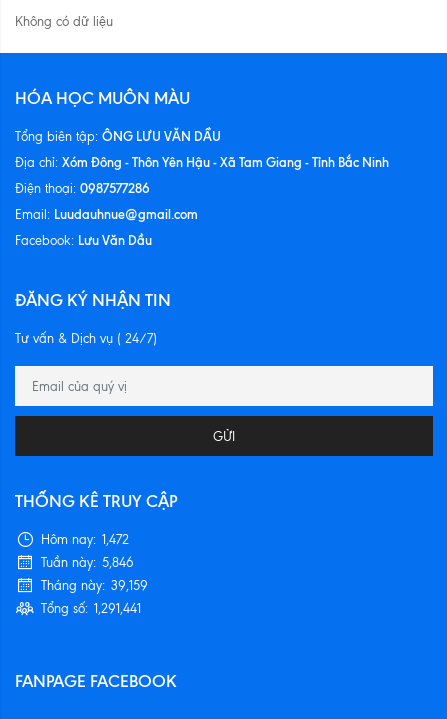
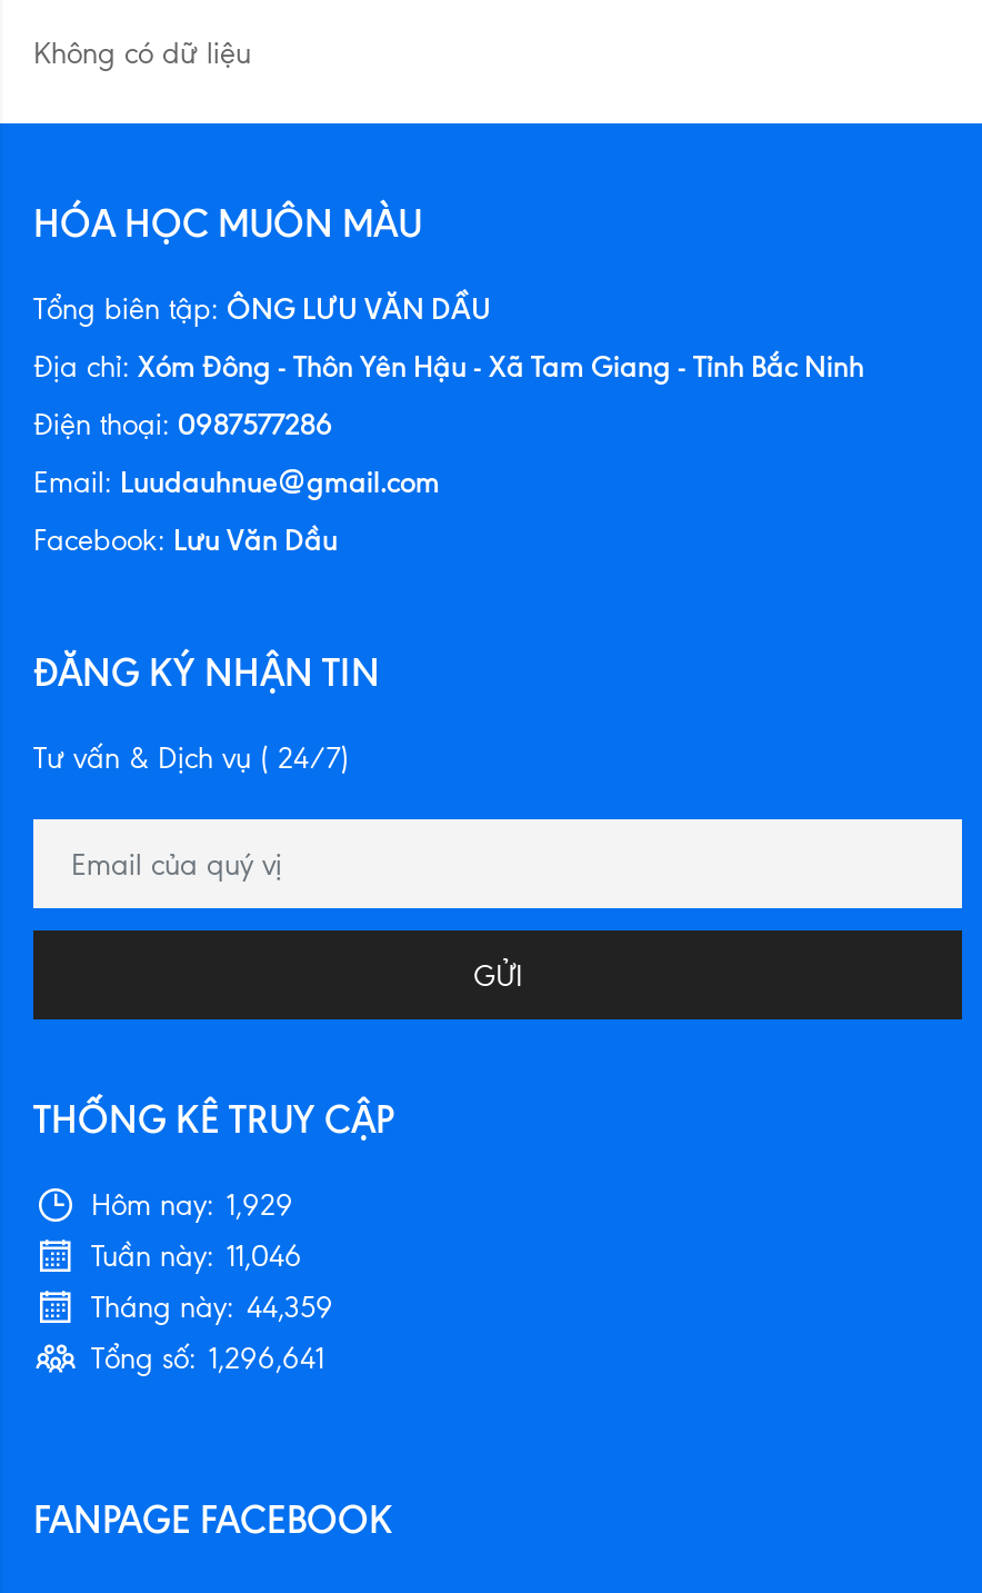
[41,532,129,547] Hôm nay: 1,472 -> [91,1188,293,1222] Hôm nay: 1,929
[41,555,134,570] Tuần này: 5,846 -> [91,1239,302,1273] Tuần này: 11,046
[41,578,148,593] Tháng này: 39,159 -> [91,1291,333,1324] Tháng này: 44,359
[41,601,141,616] Tổng số: 1,291,441 -> [91,1342,324,1375] Tổng số: 1,296,641

